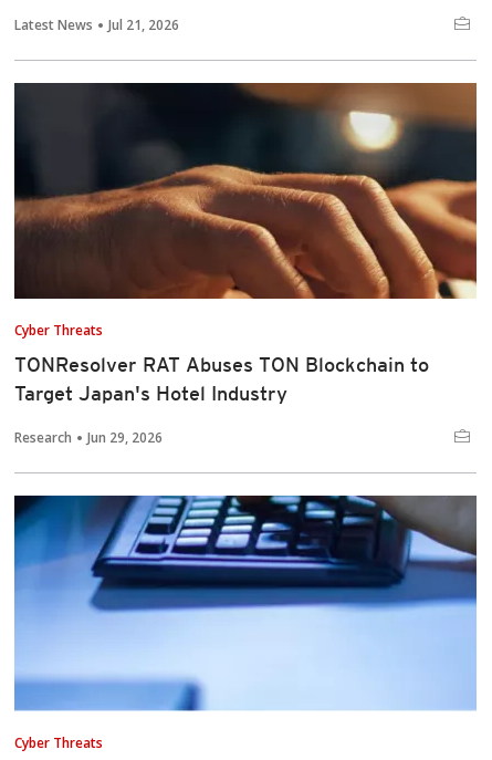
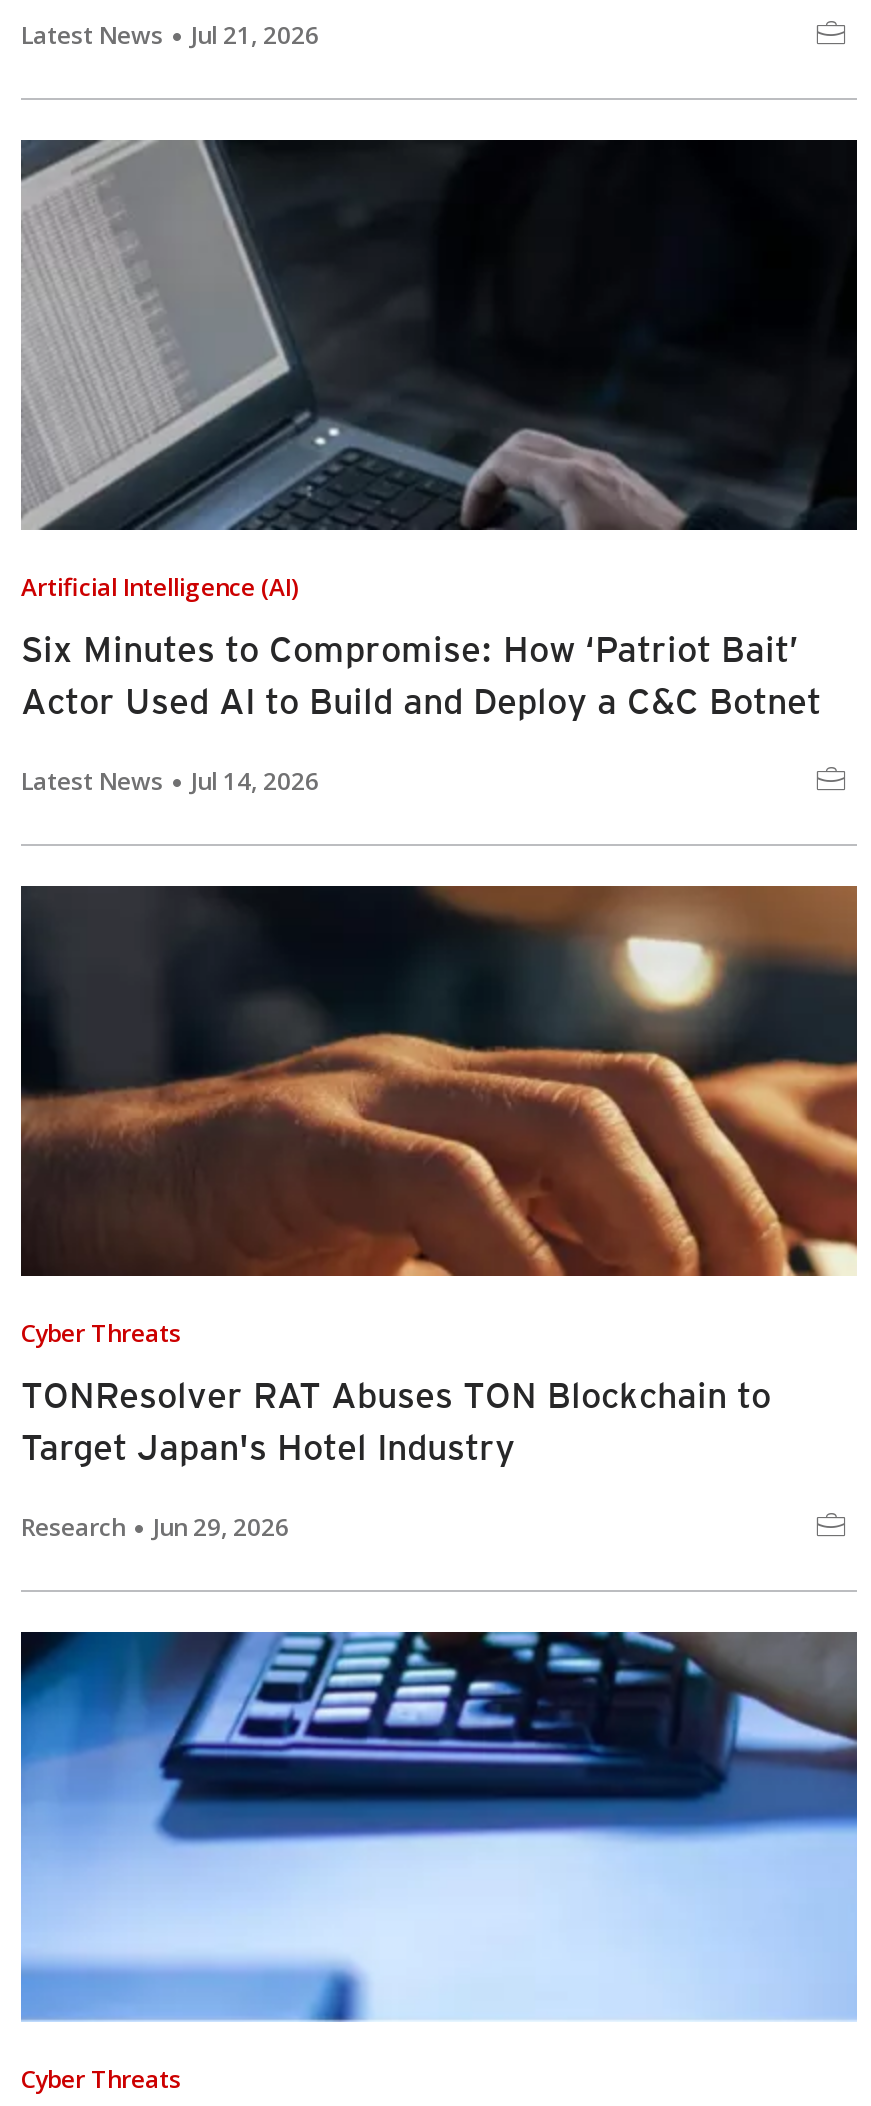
none -> [21,138,859,799] [image] | Artificial Intelligence (AI) | Six Minutes to Compromise: How ‘Patriot Bait’ | Actor Used AI to Build and Deploy a C&C Botnet | Latest News | Jul 14, 2026

